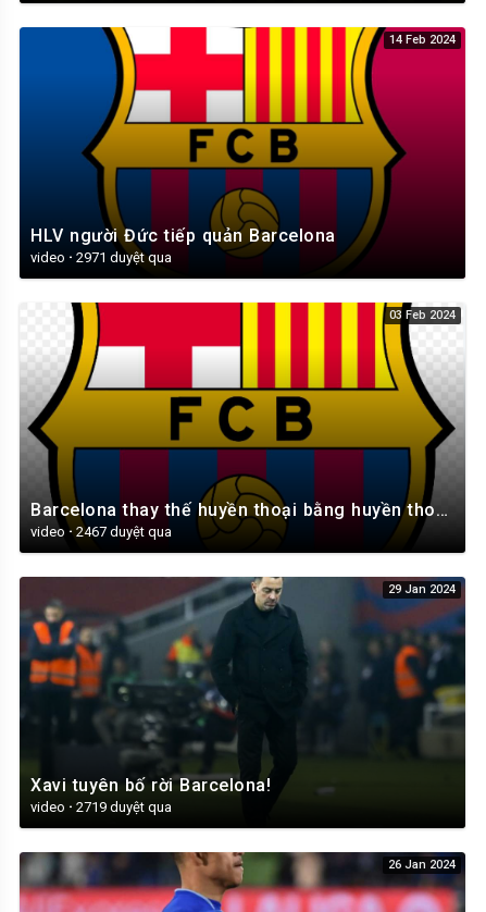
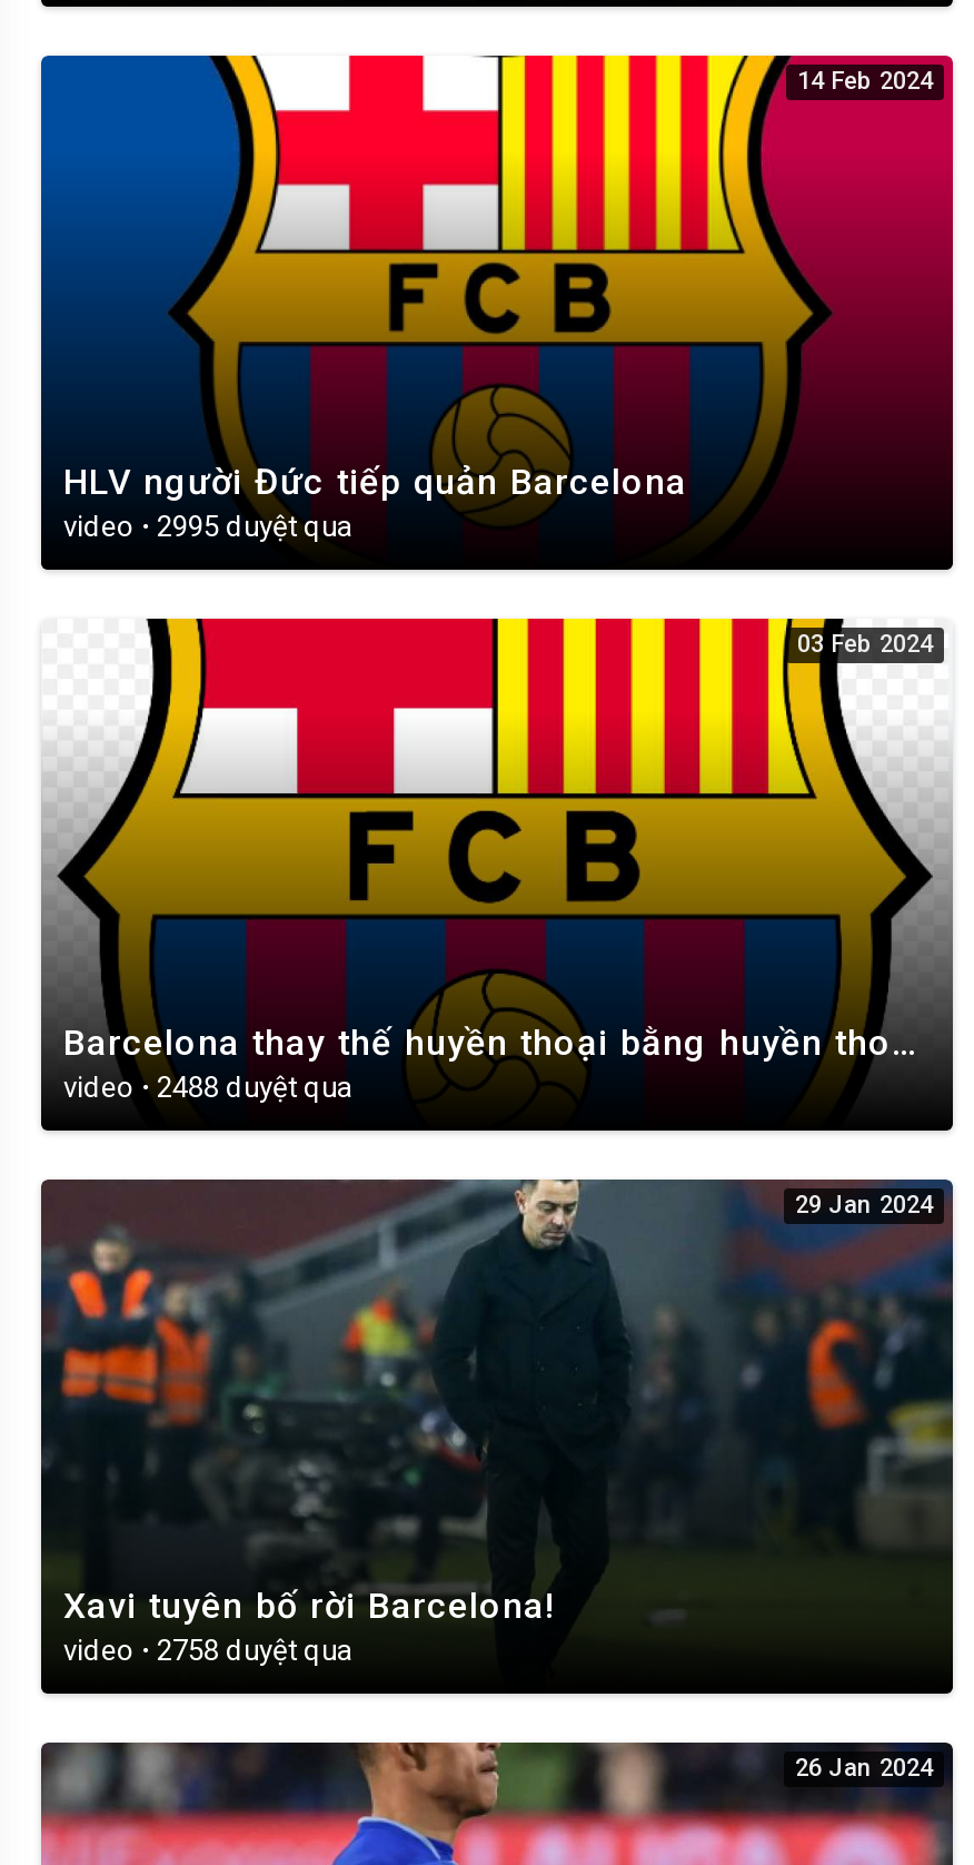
[30,249,172,265] video · 2971 duyệt qua -> [63,509,352,543] video · 2995 duyệt qua
[30,524,172,540] video · 2467 duyệt qua -> [63,1071,352,1105] video · 2488 duyệt qua
[30,799,172,815] video · 2719 duyệt qua -> [63,1634,352,1667] video · 2758 duyệt qua

